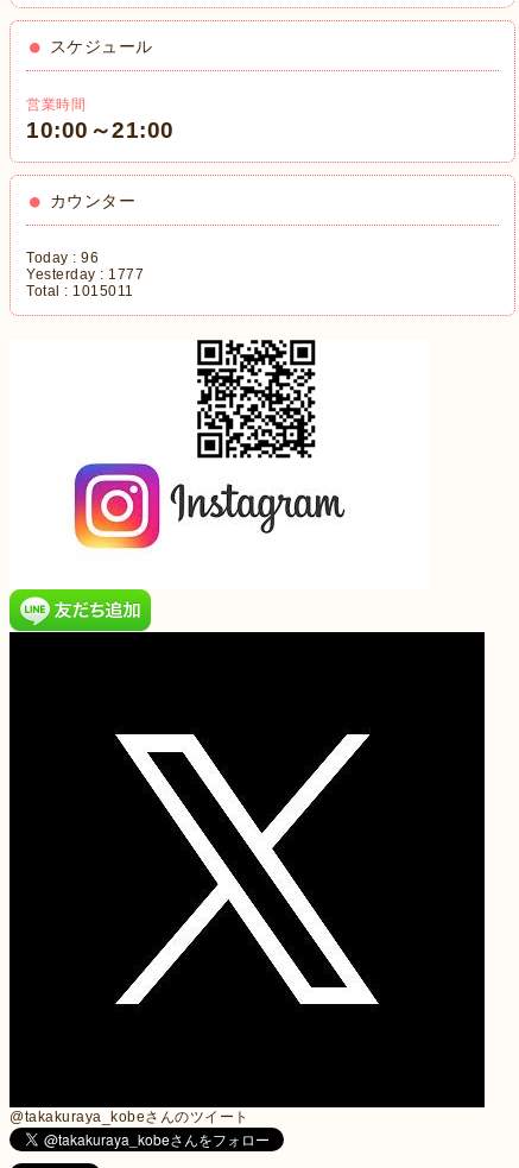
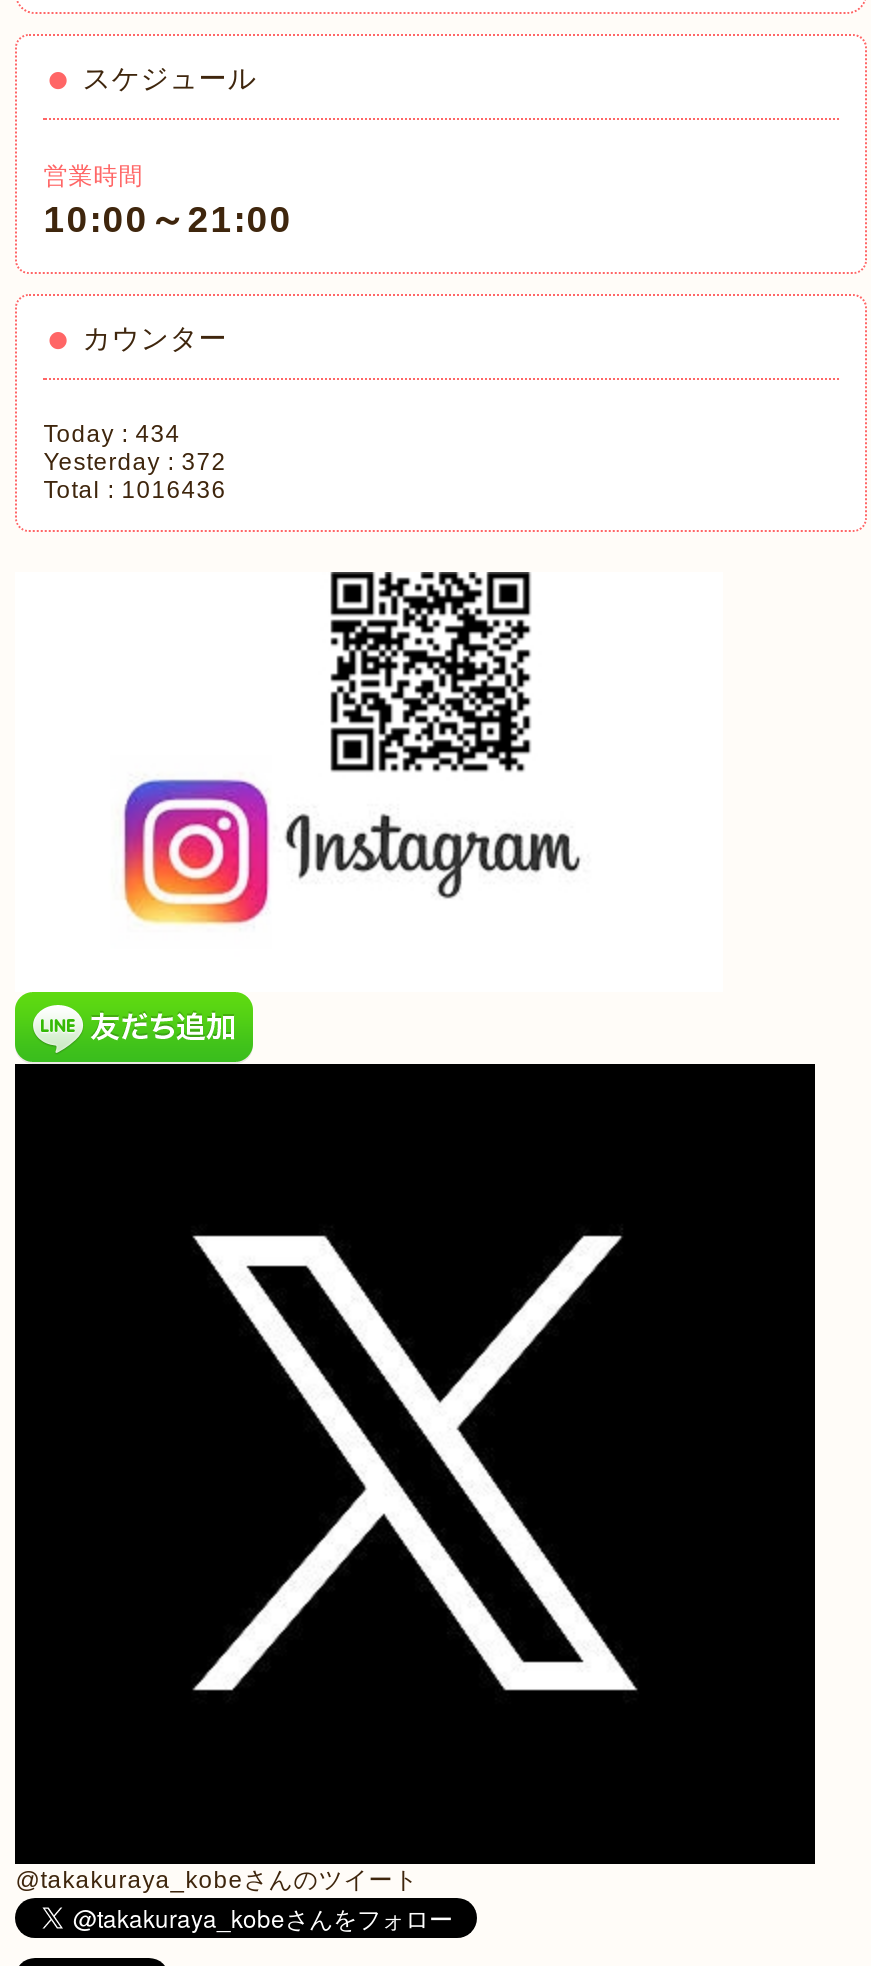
[26,250,99,267] Today : 96 -> [43,421,180,449] Today : 434
[26,267,144,283] Yesterday : 1777 -> [43,449,226,477] Yesterday : 372
[26,283,134,300] Total : 1015011 -> [43,477,226,505] Total : 1016436

